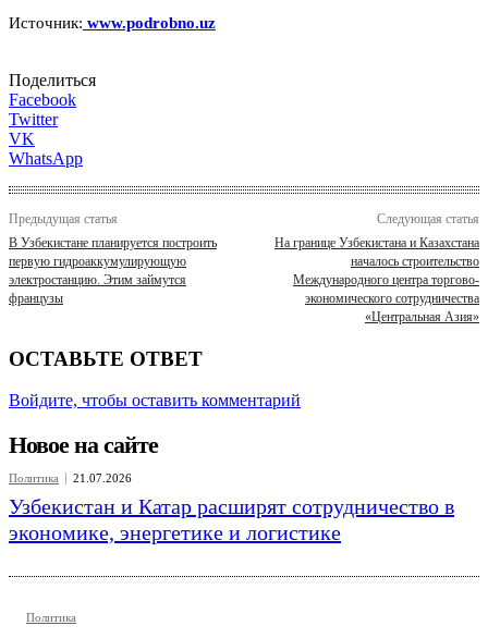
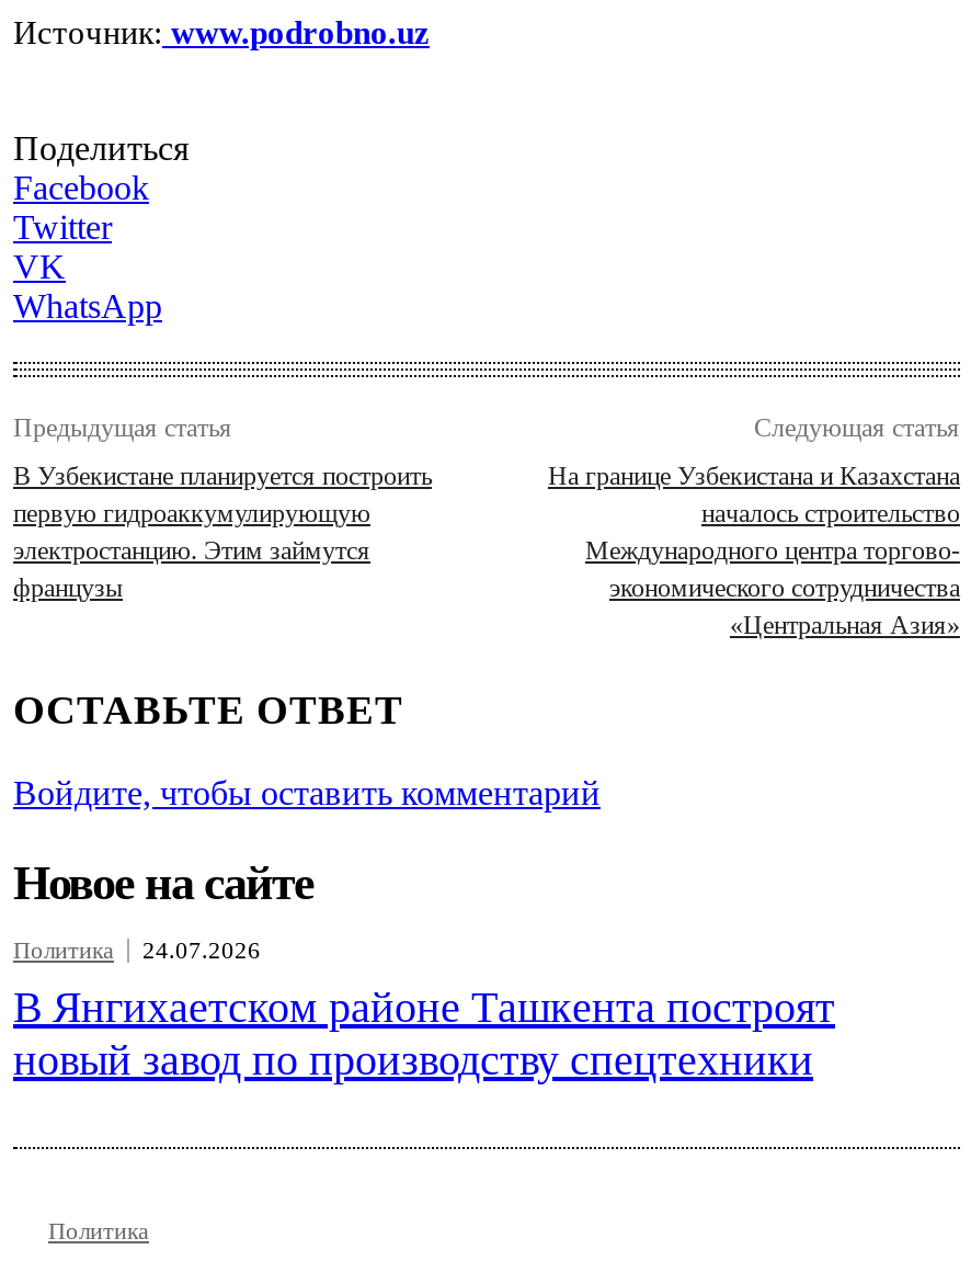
[9,472,454,545] 21.07.2026 | Узбекистан и Катар расширят сотрудничество в | экономике, энергетике и логистике -> [13,937,835,1084] 24.07.2026 | В Янгихаетском районе Ташкента построят | новый завод по производству спецтехники

